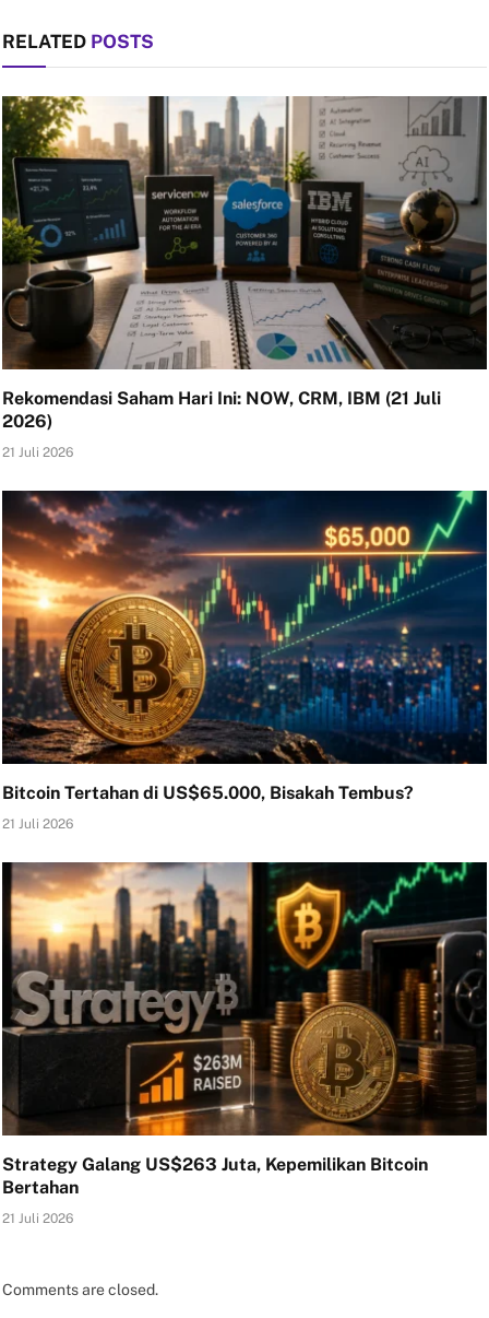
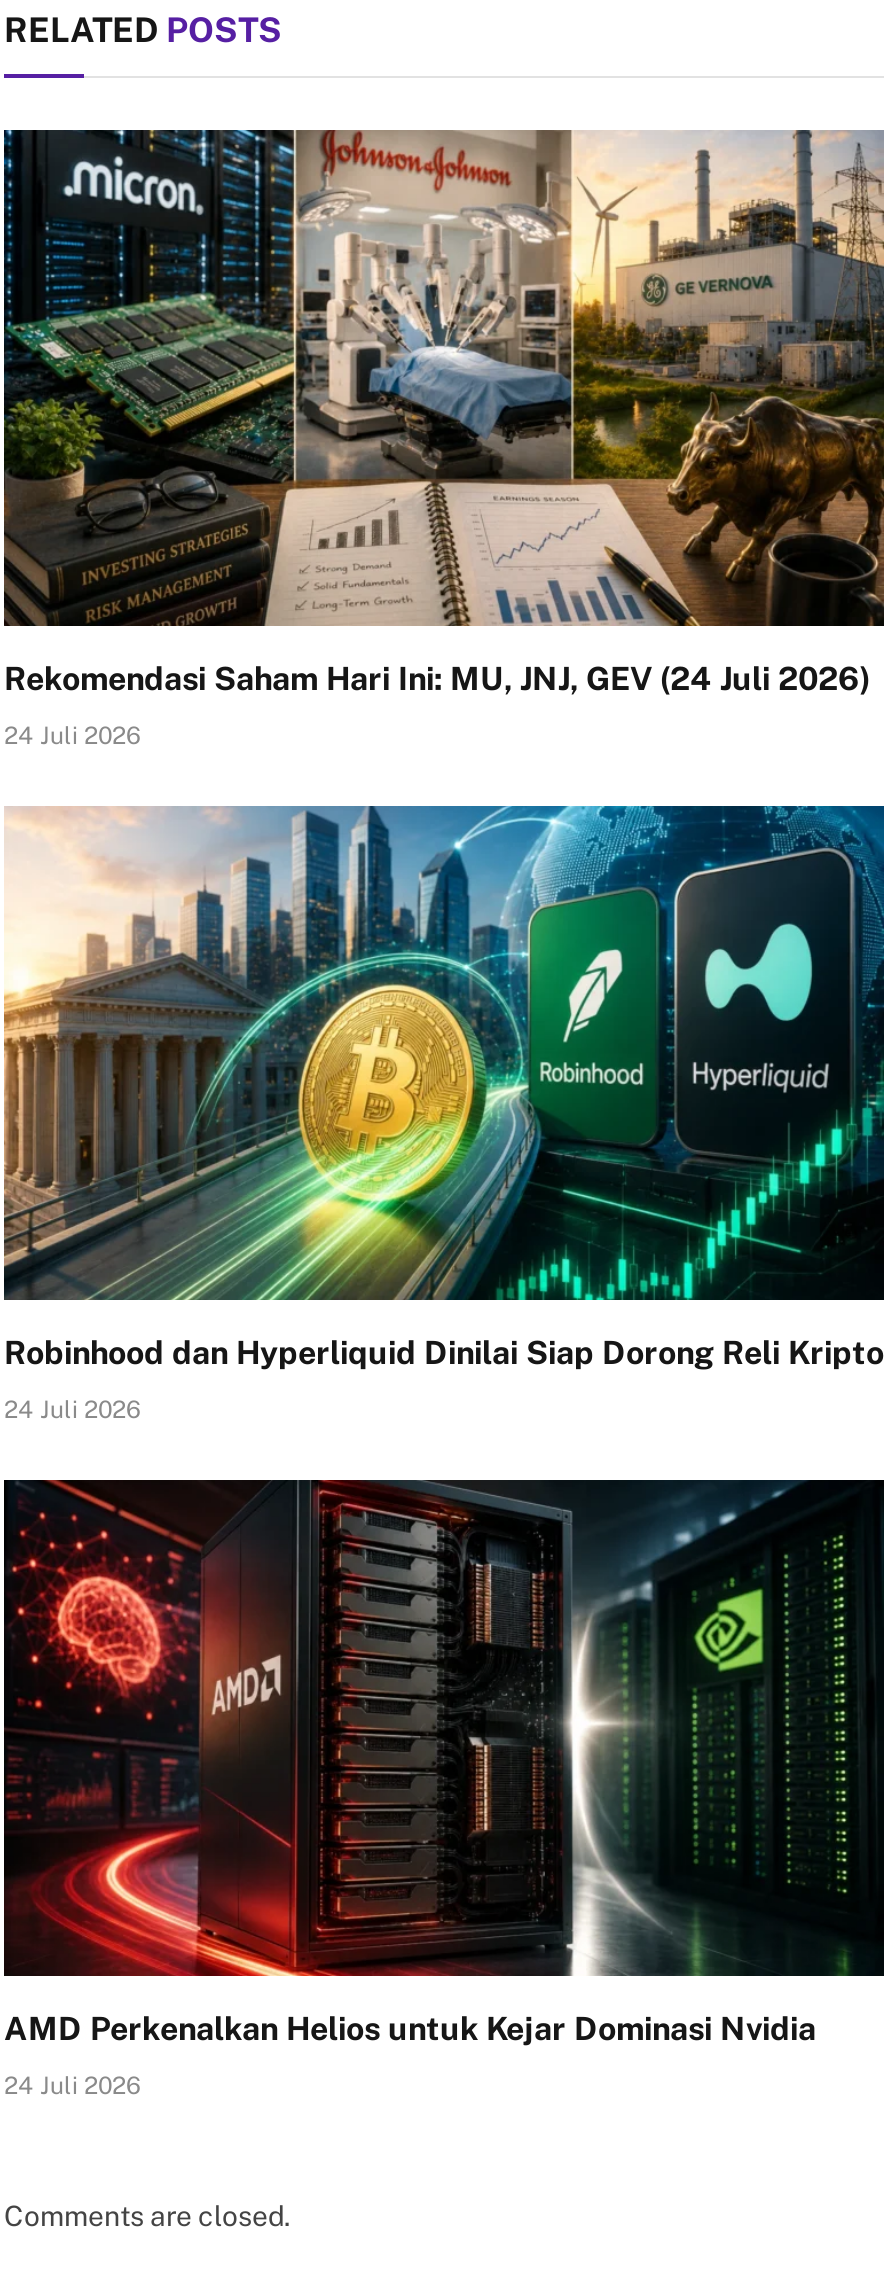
[2,95,486,432] [image] | Rekomendasi Saham Hari Ini: NOW, CRM, IBM (21 Juli | 2026) -> [4,128,890,698] [image] | Rekomendasi Saham Hari Ini: MU, JNJ, GEV (24 Juli 2026)
[2,445,73,460] 21 Juli 2026 -> [4,722,140,750] 24 Juli 2026
[2,490,486,803] [image] | Bitcoin Tertahan di US$65.000, Bisakah Tembus? -> [4,804,890,1373] [image] | Robinhood dan Hyperliquid Dinilai Siap Dorong Reli Kripto
[2,816,73,831] 21 Juli 2026 -> [4,1397,140,1425] 24 Juli 2026
[2,861,486,1197] [image] | Strategy Galang US$263 Juta, Kepemilikan Bitcoin | Bertahan -> [4,1478,890,2048] [image] | AMD Perkenalkan Helios untuk Kejar Dominasi Nvidia
[2,1210,73,1226] 21 Juli 2026 -> [4,2072,140,2100] 24 Juli 2026

